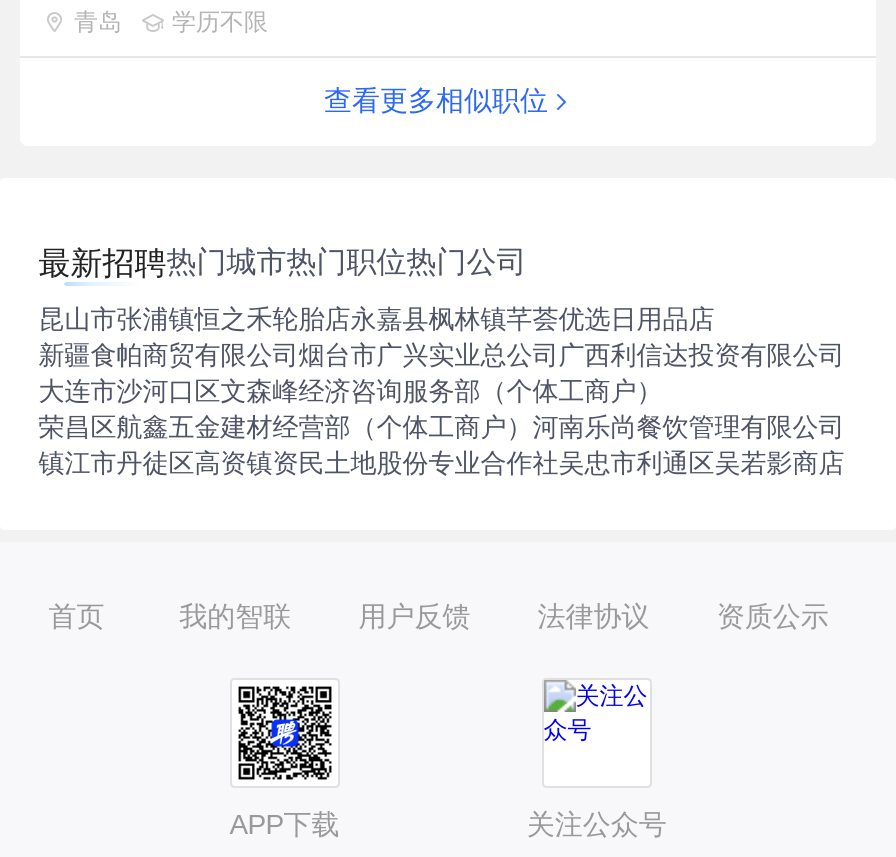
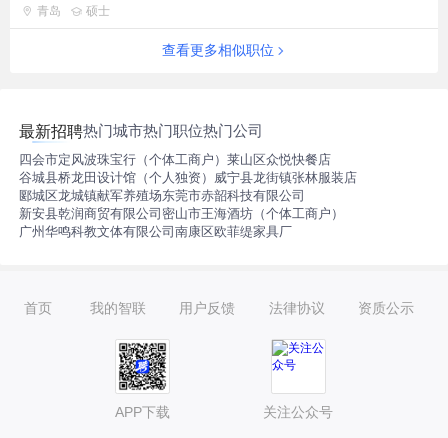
[172,8,268,36] 学历不限 -> [86,4,110,18] 硕士
[38,305,844,479] 昆山市张浦镇恒之禾轮胎店永嘉县枫林镇芊荟优选日用品店 | 新疆食帕商贸有限公司烟台市广兴实业总公司广西利信达投资有限公司 | 大连市沙河口区文森峰经济咨询服务部（个体工商户） | 荣昌区航鑫五金建材经营部（个体工商户）河南乐尚餐饮管理有限公司 | 镇江市丹徒区高资镇资民土地股份专业合作社吴忠市利通区吴若影商店 -> [19,152,357,239] 四会市定风波珠宝行（个体工商户）莱山区众悦快餐店 | 谷城县桥龙田设计馆（个人独资）威宁县龙街镇张林服装店 | 郾城区龙城镇献军养殖场东莞市赤韶科技有限公司 | 新安县乾润商贸有限公司密山市王海酒坊（个体工商户） | 广州华鸣科教文体有限公司南康区欧菲缇家具厂

